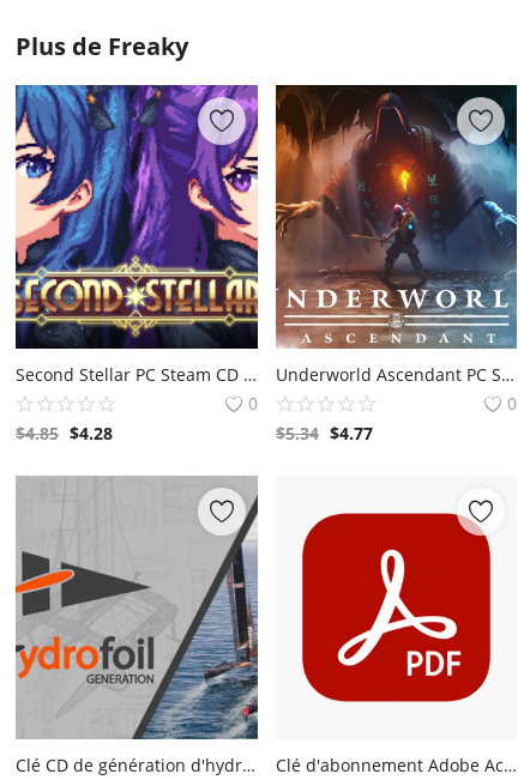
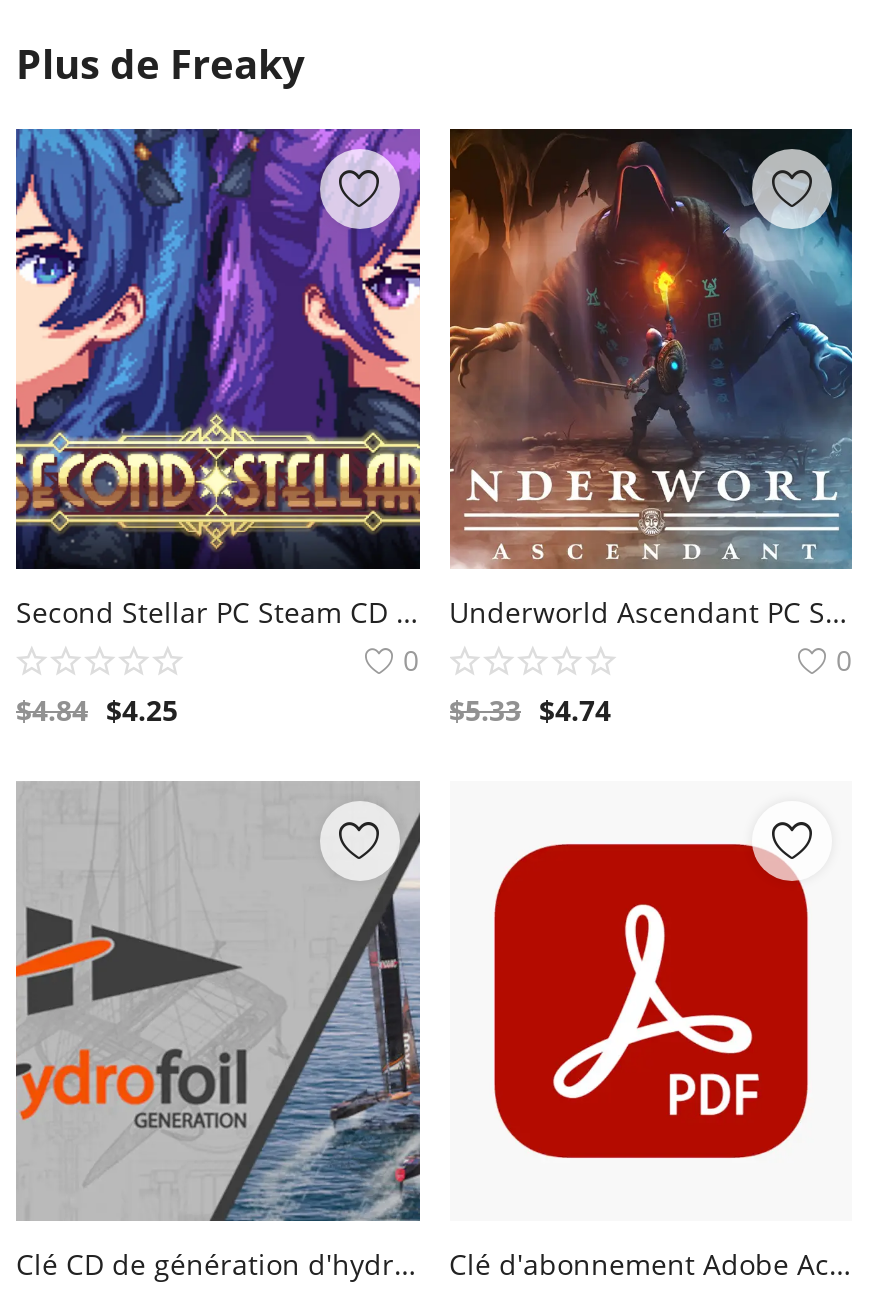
[16,422,113,445] $4.85 $4.28 -> [16,691,178,729] $4.84 $4.25
[275,422,372,445] $5.34 $4.77 -> [449,691,611,729] $5.33 $4.74

